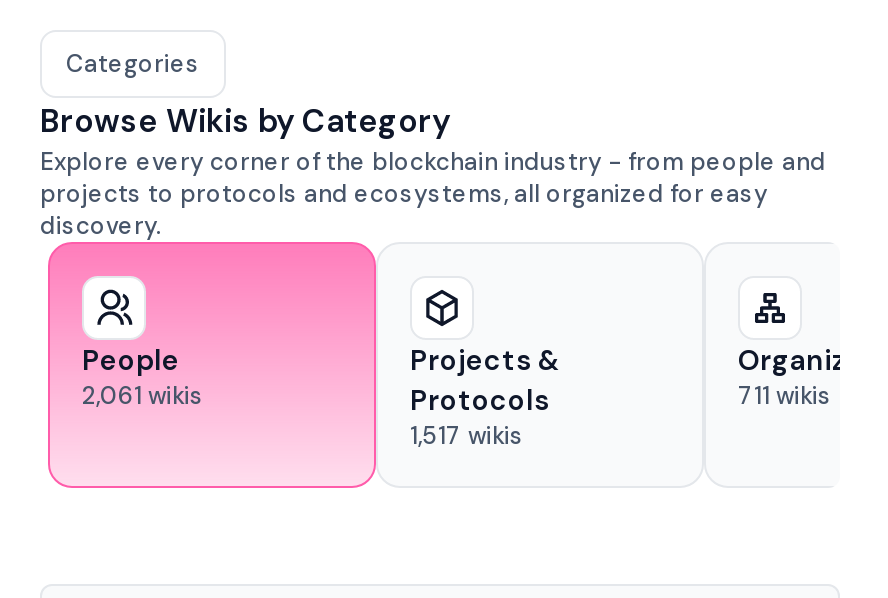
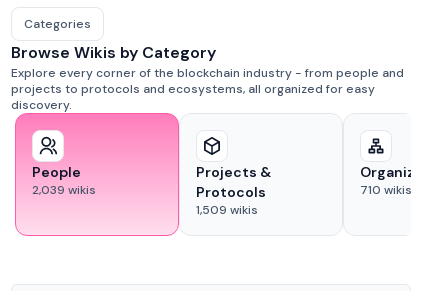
[82,380,204,412] 2,061 wikis -> [32,182,96,198] 2,039 wikis
[738,380,832,412] 711 wikis -> [360,182,412,198] 710 wikis
[410,420,524,452] 1,517 wikis -> [196,202,258,218] 1,509 wikis

